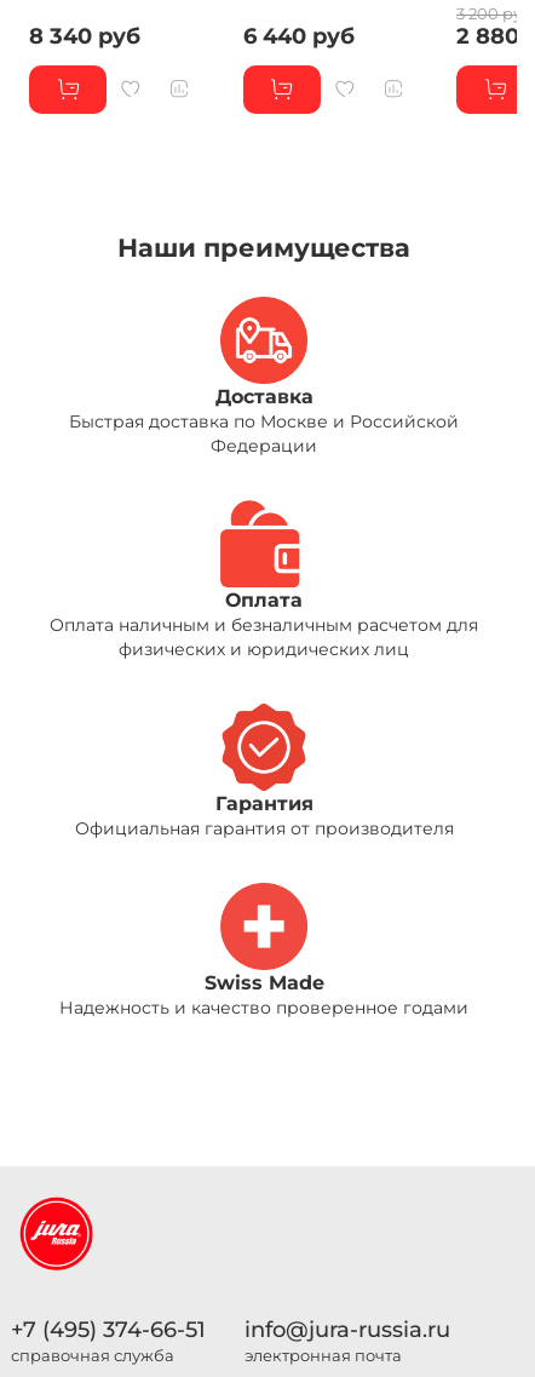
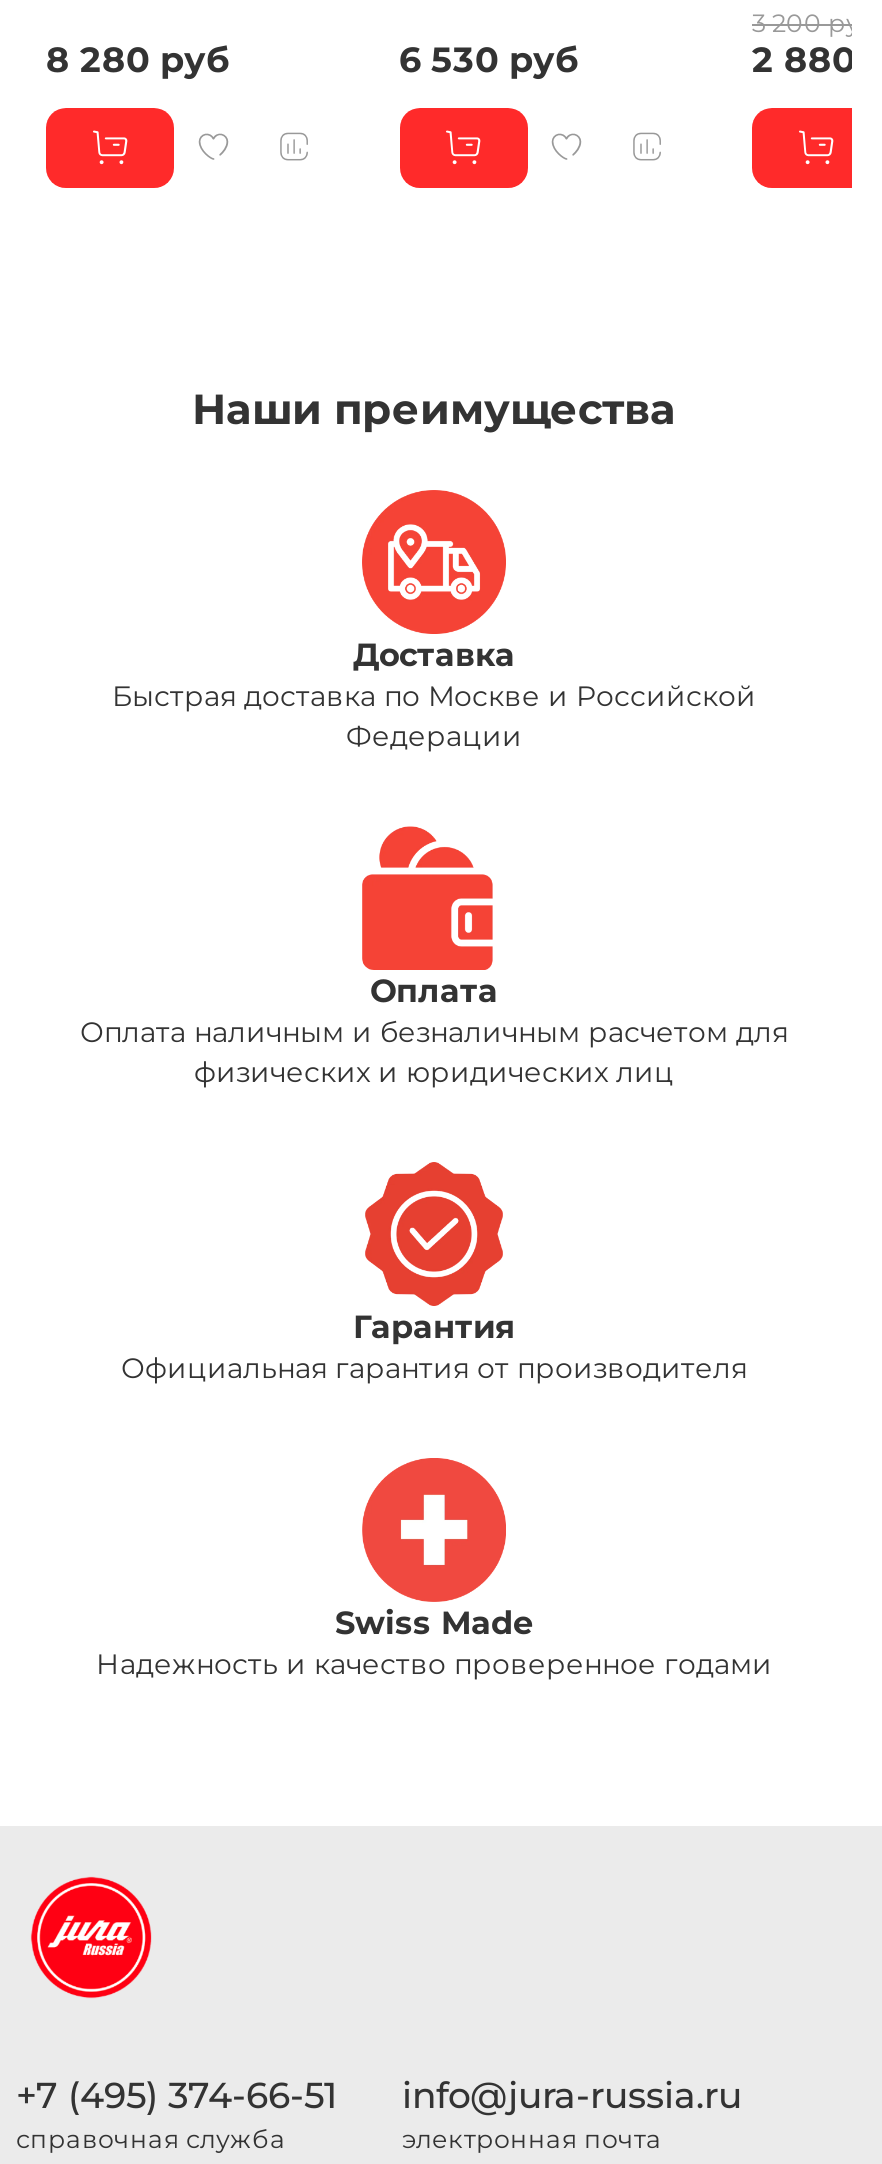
[29,23,140,48] 8 340 руб -> [46,38,230,80] 8 280 руб
[243,23,354,48] 6 440 руб -> [399,38,579,80] 6 530 руб

